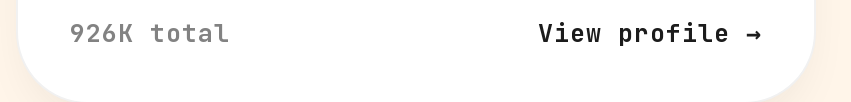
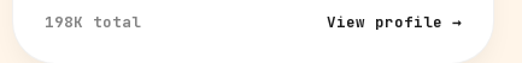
[70,16,230,50] 926K total -> [45,12,141,32] 198K total

